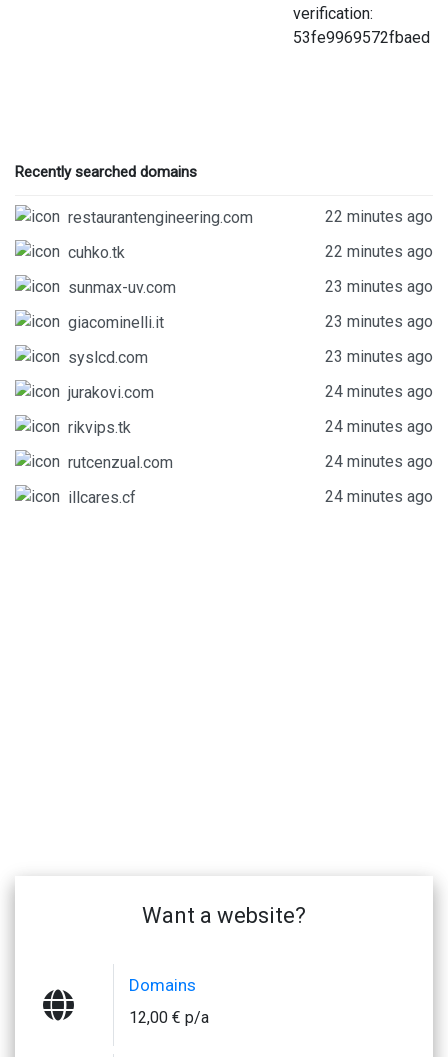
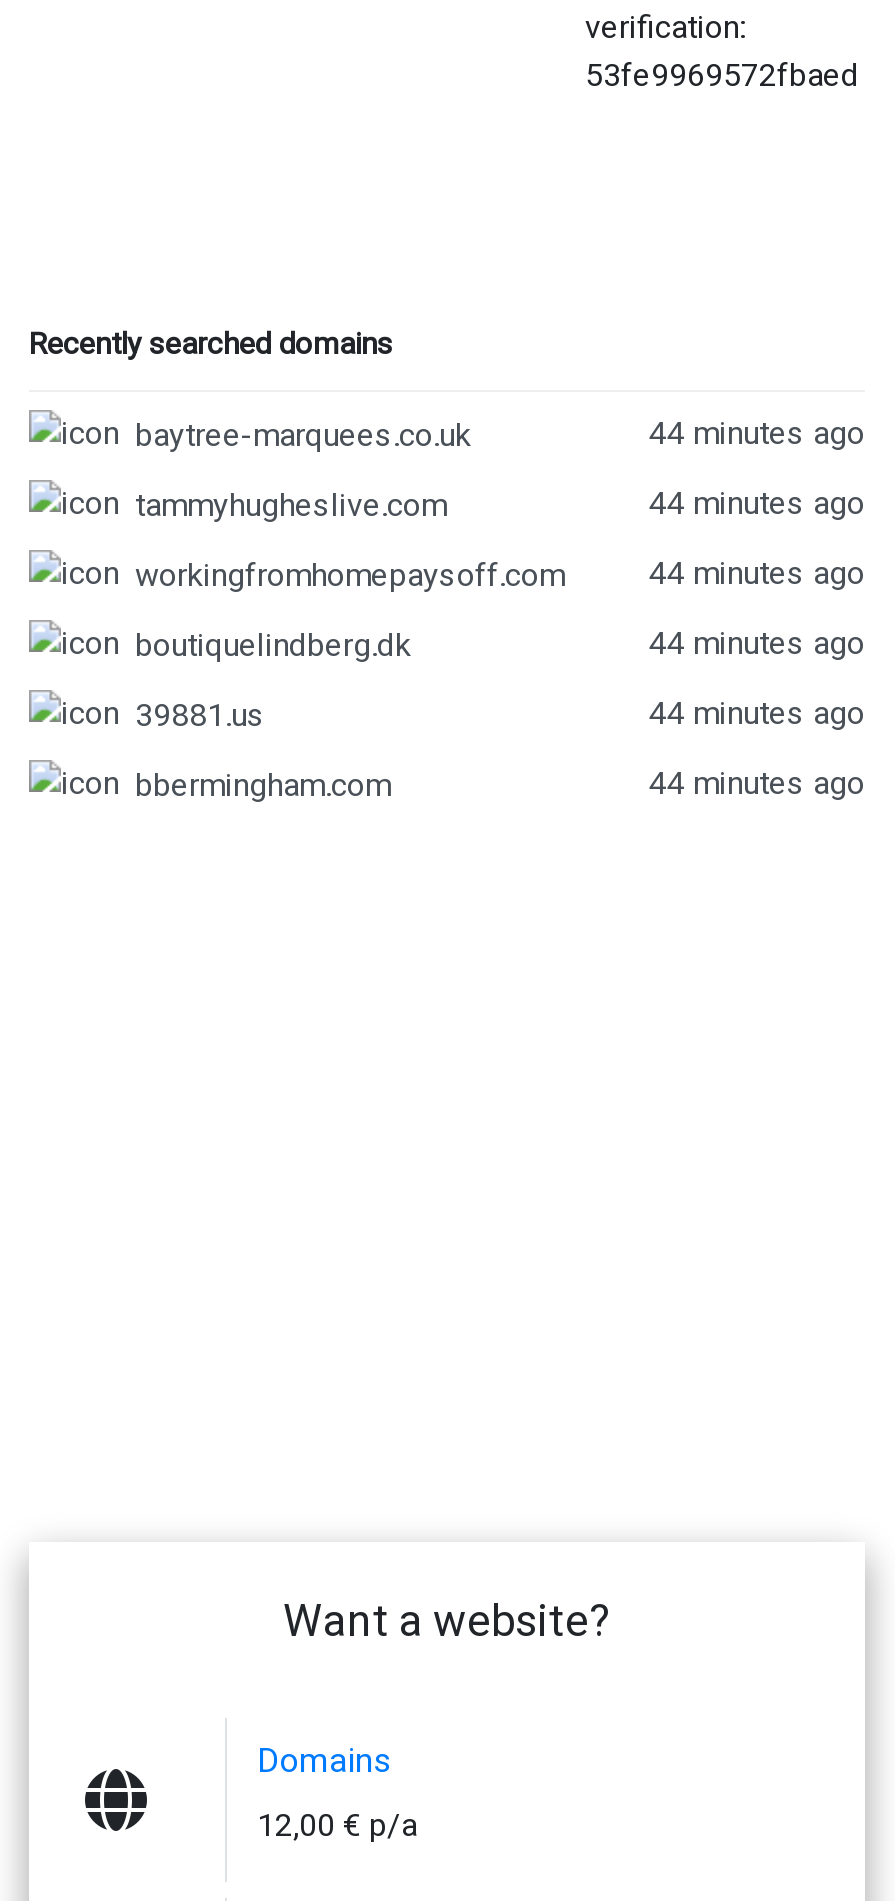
[68,207,433,507] restaurantengineering.com | 22 minutes ago | cuhko.tk | 22 minutes ago | sunmax-uv.com | 23 minutes ago | giacominelli.it | 23 minutes ago | syslcd.com | 23 minutes ago | jurakovi.com | 24 minutes ago | rikvips.tk | 24 minutes ago | rutcenzual.com | 24 minutes ago | illcares.cf | 24 minutes ago -> [135,414,865,804] baytree-marquees.co.uk | 44 minutes ago | tammyhugheslive.com | 44 minutes ago | workingfromhomepaysoff.com | 44 minutes ago | boutiquelindberg.dk | 44 minutes ago | 39881.us | 44 minutes ago | bbermingham.com | 44 minutes ago

